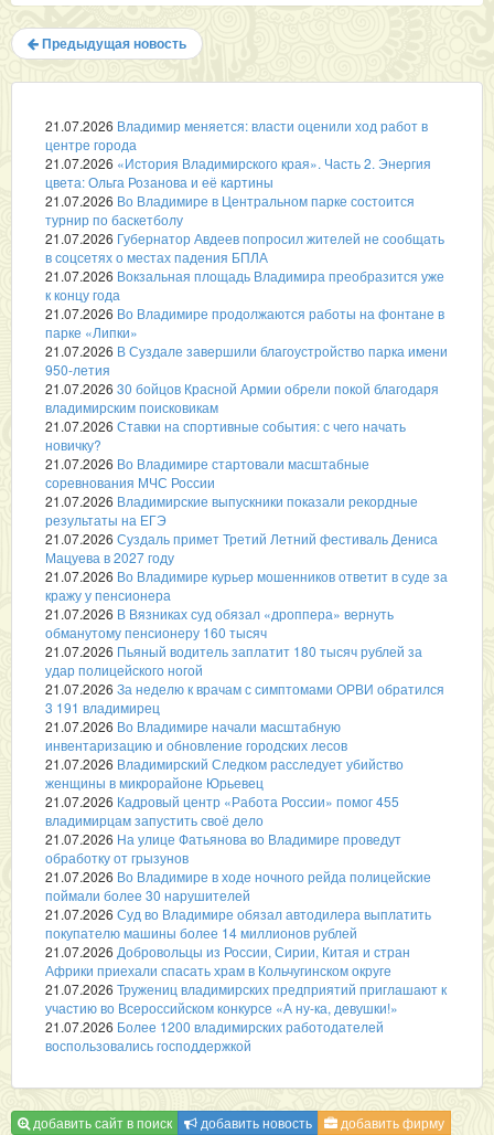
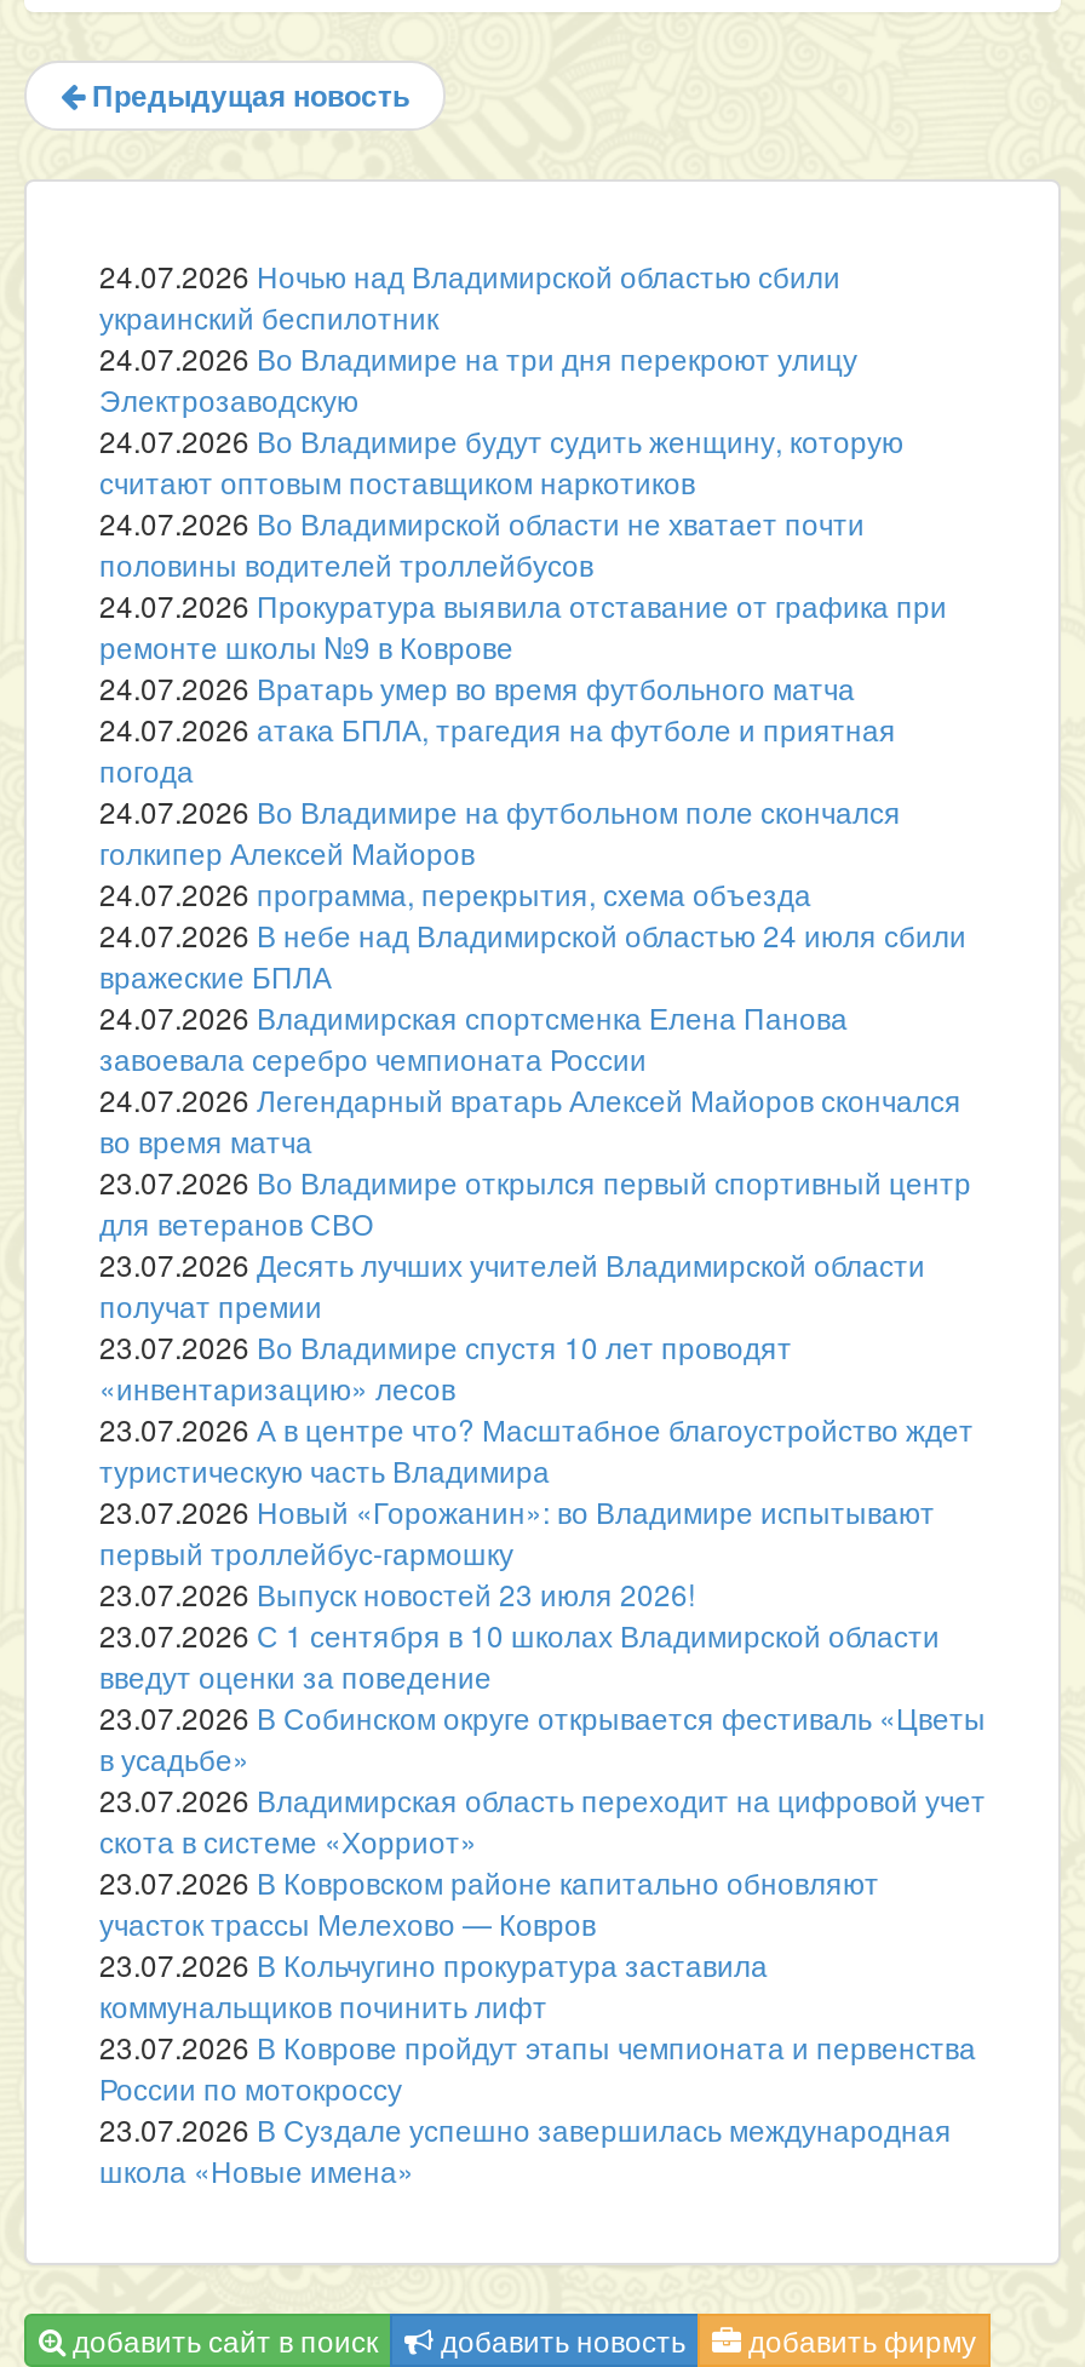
[45,116,448,1054] 21.07.2026 Владимир меняется: власти оценили ход работ в | центре города | 21.07.2026 «История Владимирского края». Часть 2. Энергия | цвета: Ольга Розанова и её картины | 21.07.2026 Во Владимире в Центральном парке состоится | турнир по баскетболу | 21.07.2026 Губернатор Авдеев попросил жителей не сообщать | в соцсетях о местах падения БПЛА | 21.07.2026 Вокзальная площадь Владимира преобразится уже | к концу года | 21.07.2026 Во Владимире продолжаются работы на фонтане в | парке «Липки» | 21.07.2026 В Суздале завершили благоустройство парка имени | 950-летия | 21.07.2026 30 бойцов Красной Армии обрели покой благодаря | владимирским поисковикам | 21.07.2026 Ставки на спортивные события: с чего начать | новичку? | 21.07.2026 Во Владимире стартовали масштабные | соревнования МЧС России | 21.07.2026 Владимирские выпускники показали рекордные | результаты на ЕГЭ | 21.07.2026 Суздаль примет Третий Летний фестиваль Дениса | Мацуева в 2027 году | 21.07.2026 Во Владимире курьер мошенников ответит в суде за | кражу у пенсионера | 21.07.2026 В Вязниках суд обязал «дроппера» вернуть | обманутому пенсионеру 160 тысяч | 21.07.2026 Пьяный водитель заплатит 180 тысяч рублей за | удар полицейского ногой | 21.07.2026 За неделю к врачам с симптомами ОРВИ обратился | 3 191 владимирец | 21.07.2026 Во Владимире начали масштабную | инвентаризацию и обновление городских лесов | 21.07.2026 Владимирский Следком расследует убийство | женщины в микрорайоне Юрьевец | 21.07.2026 Кадровый центр «Работа России» помог 455 | владимирцам запустить своё дело | 21.07.2026 На улице Фатьянова во Владимире проведут | обработку от грызунов | 21.07.2026 Во Владимире в ходе ночного рейда полицейские | поймали более 30 нарушителей | 21.07.2026 Суд во Владимире обязал автодилера выплатить | покупателю машины более 14 миллионов рублей | 21.07.2026 Добровольцы из России, Сирии, Китая и стран | Африки приехали спасать храм в Кольчугинском округе | 21.07.2026 Тружениц владимирских предприятий приглашают к | участию во Всероссийском конкурсе «А ну-ка, девушки!» | 21.07.2026 Более 1200 владимирских работодателей | воспользовались господдержкой -> [99,254,986,2190] 24.07.2026 Ночью над Владимирской областью сбили | украинский беспилотник | 24.07.2026 Во Владимире на три дня перекроют улицу | Электрозаводскую | 24.07.2026 Во Владимире будут судить женщину, которую | считают оптовым поставщиком наркотиков | 24.07.2026 Во Владимирской области не хватает почти | половины водителей троллейбусов | 24.07.2026 Прокуратура выявила отставание от графика при | ремонте школы №9 в Коврове | 24.07.2026 Вратарь умер во время футбольного матча | 24.07.2026 атака БПЛА, трагедия на футболе и приятная | погода | 24.07.2026 Во Владимире на футбольном поле скончался | голкипер Алексей Майоров | 24.07.2026 программа, перекрытия, схема объезда | 24.07.2026 В небе над Владимирской областью 24 июля сбили | вражеские БПЛА | 24.07.2026 Владимирская спортсменка Елена Панова | завоевала серебро чемпионата России | 24.07.2026 Легендарный вратарь Алексей Майоров скончался | во время матча | 23.07.2026 Во Владимире открылся первый спортивный центр | для ветеранов СВО | 23.07.2026 Десять лучших учителей Владимирской области | получат премии | 23.07.2026 Во Владимире спустя 10 лет проводят | «инвентаризацию» лесов | 23.07.2026 А в центре что? Масштабное благоустройство ждет | туристическую часть Владимира | 23.07.2026 Новый «Горожанин»: во Владимире испытывают | первый троллейбус-гармошку | 23.07.2026 Выпуск новостей 23 июля 2026! | 23.07.2026 С 1 сентября в 10 школах Владимирской области | введут оценки за поведение | 23.07.2026 В Собинском округе открывается фестиваль «Цветы | в усадьбе» | 23.07.2026 Владимирская область переходит на цифровой учет | скота в системе «Хорриот» | 23.07.2026 В Ковровском районе капитально обновляют | участок трассы Мелехово — Ковров | 23.07.2026 В Кольчугино прокуратура заставила | коммунальщиков починить лифт | 23.07.2026 В Коврове пройдут этапы чемпионата и первенства | России по мотокроссу | 23.07.2026 В Суздале успешно завершилась международная | школа «Новые имена»

